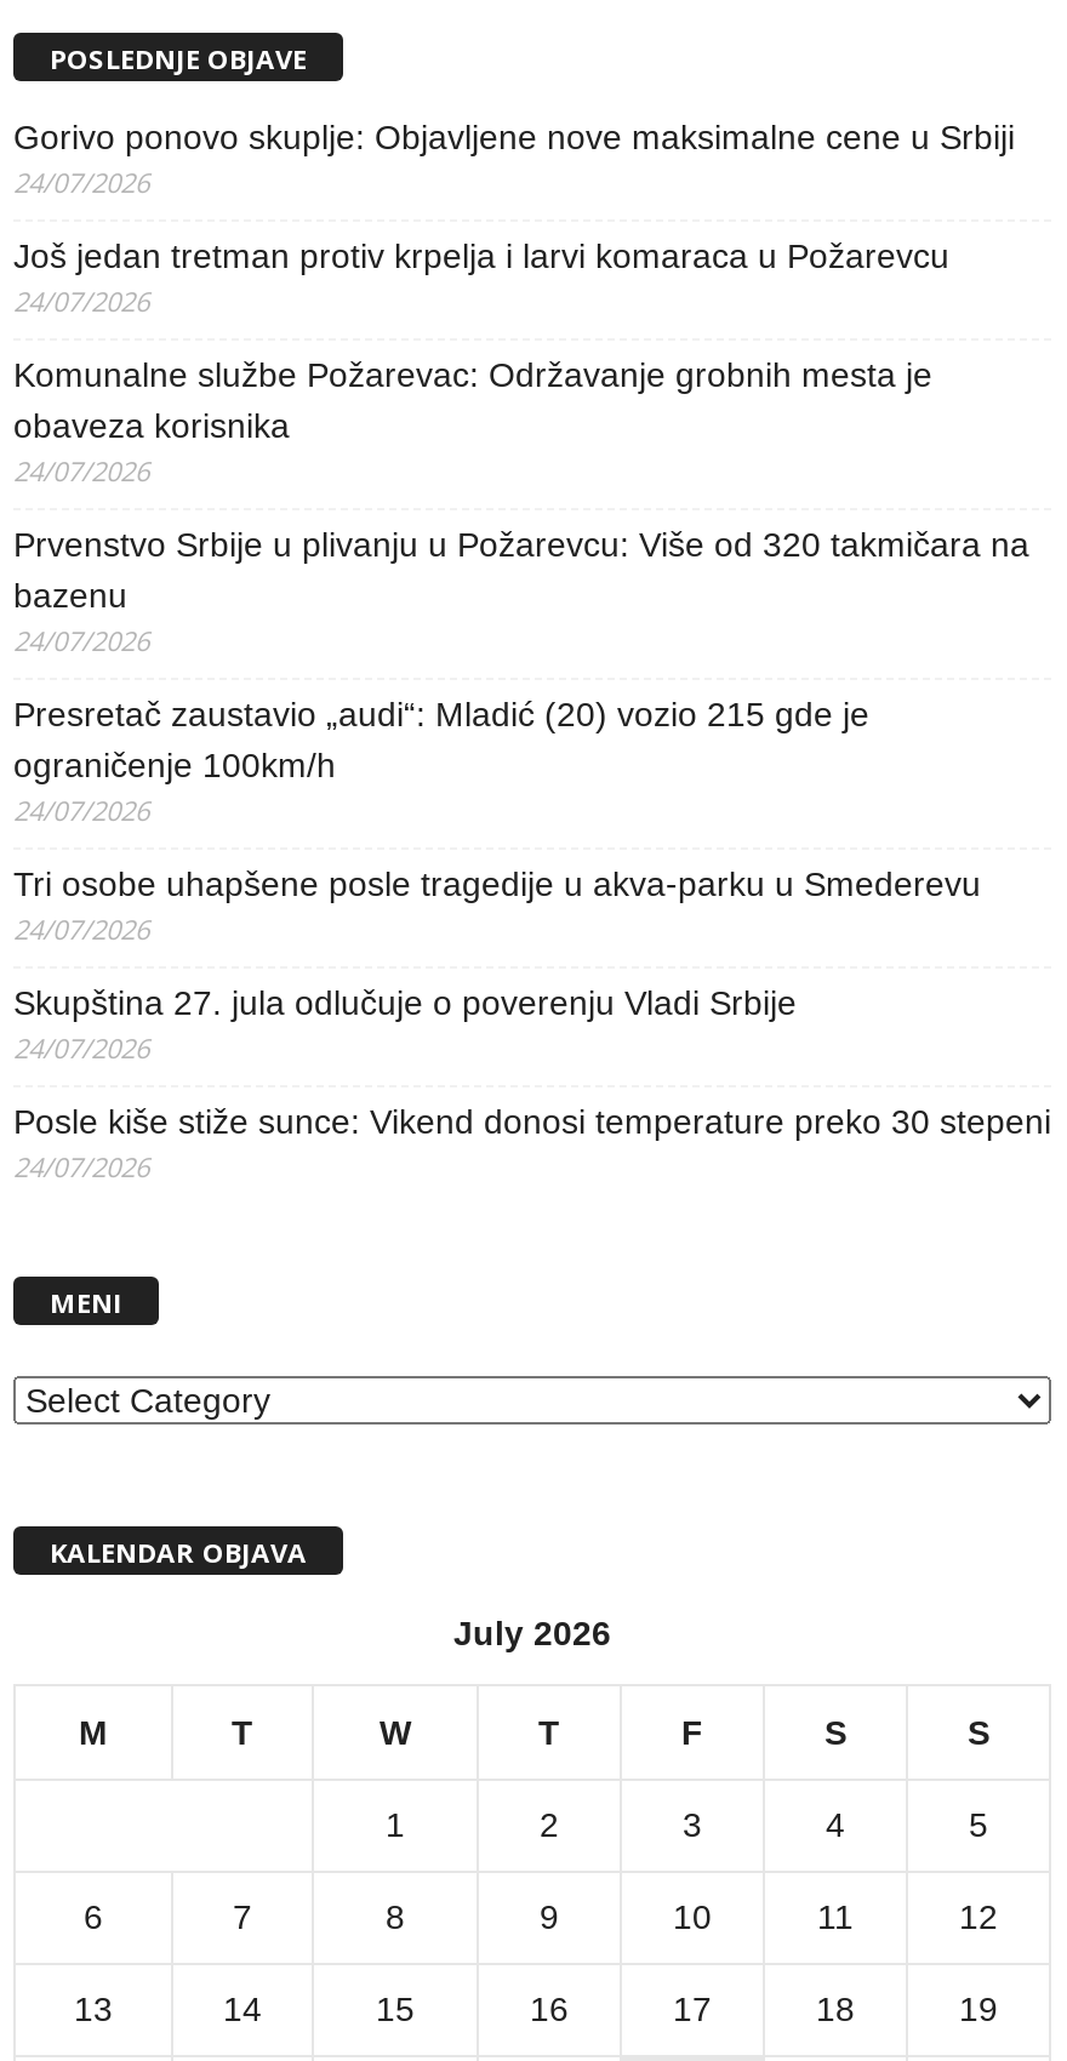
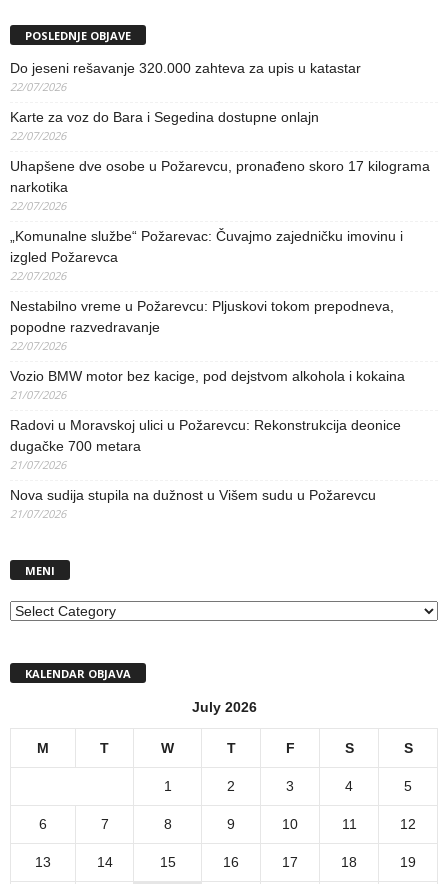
[13,117,1015,200] Gorivo ponovo skuplje: Objavljene nove maksimalne cene u Srbiji | 24/07/2026 -> [10,60,361,94] Do jeseni rešavanje 320.000 zahteva za upis u katastar | 22/07/2026
[13,236,949,318] Još jedan tretman protiv krpelja i larvi komaraca u Požarevcu | 24/07/2026 -> [10,109,319,143] Karte za voz do Bara i Segedina dostupne onlajn | 22/07/2026
[13,355,932,488] Komunalne službe Požarevac: Održavanje grobnih mesta je | obaveza korisnika | 24/07/2026 -> [10,158,430,213] Uhapšene dve osobe u Požarevcu, pronađeno skoro 17 kilograma | narkotika | 22/07/2026
[13,524,1029,658] Prvenstvo Srbije u plivanju u Požarevcu: Više od 320 takmičara na | bazenu | 24/07/2026 -> [10,228,403,283] „Komunalne službe“ Požarevac: Čuvajmo zajedničku imovinu i | izgled Požarevca | 22/07/2026
[13,694,869,828] Presretač zaustavio „audi“: Mladić (20) vozio 215 gde je | ograničenje 100km/h | 24/07/2026 -> [10,298,394,353] Nestabilno vreme u Požarevcu: Pljuskovi tokom prepodneva, | popodne razvedravanje | 22/07/2026
[13,864,981,946] Tri osobe uhapšene posle tragedije u akva-parku u Smederevu | 24/07/2026 -> [10,368,405,402] Vozio BMW motor bez kacige, pod dejstvom alkohola i kokaina | 21/07/2026
[13,983,797,1065] Skupština 27. jula odlučuje o poverenju Vladi Srbije | 24/07/2026 -> [10,417,401,472] Radovi u Moravskoj ulici u Požarevcu: Rekonstrukcija deonice | dugačke 700 metara | 21/07/2026
[13,1102,1051,1184] Posle kiše stiže sunce: Vikend donosi temperature preko 30 stepeni | 24/07/2026 -> [10,487,376,521] Nova sudija stupila na dužnost u Višem sudu u Požarevcu | 21/07/2026

